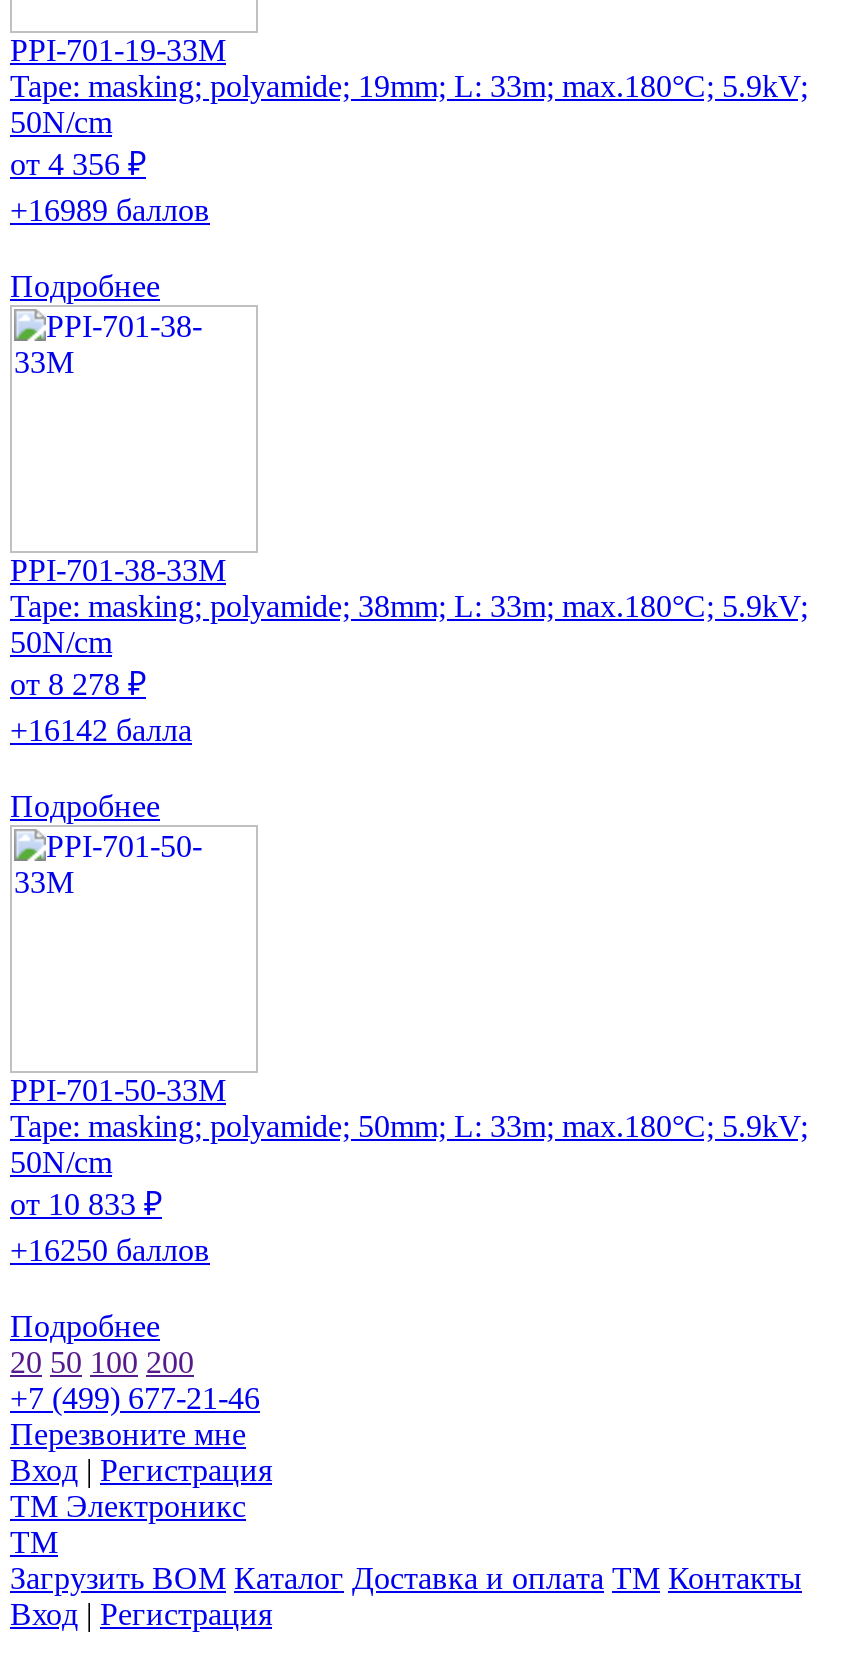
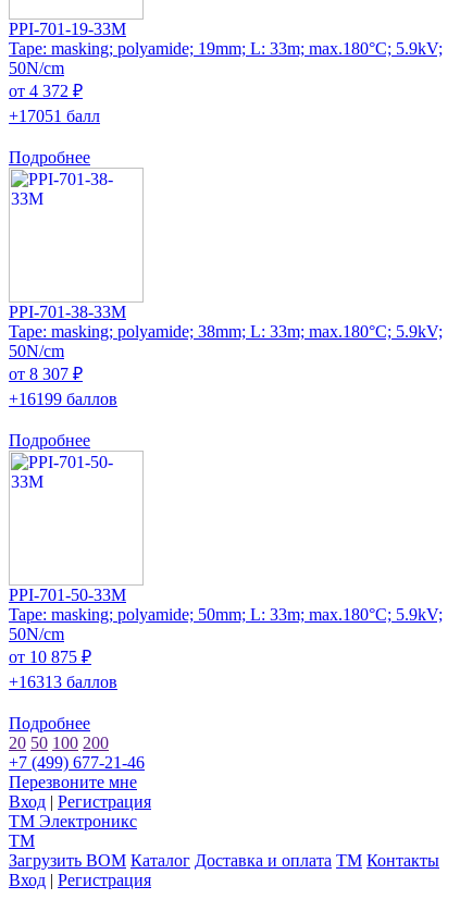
[10,147,210,227] от 4 356 ₽ | +16989 баллов -> [9,82,100,125] от 4 372 ₽ | +17051 балл
[10,667,192,747] от 8 278 ₽ | +16142 балла -> [9,364,117,408] от 8 307 ₽ | +16199 баллов
[10,1187,162,1221] от 10 833 ₽ -> [9,647,91,666] от 10 875 ₽
[10,1233,210,1267] +16250 баллов -> [9,673,117,691] +16313 баллов

